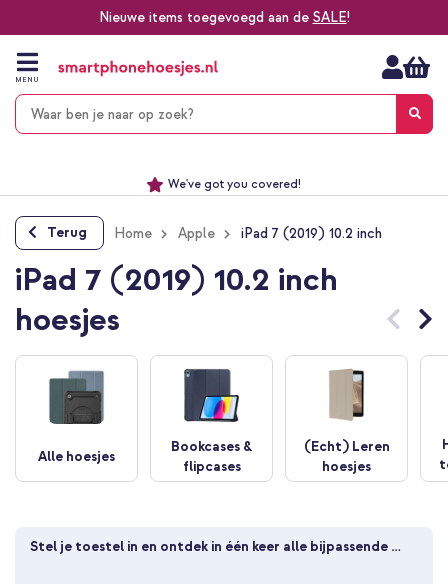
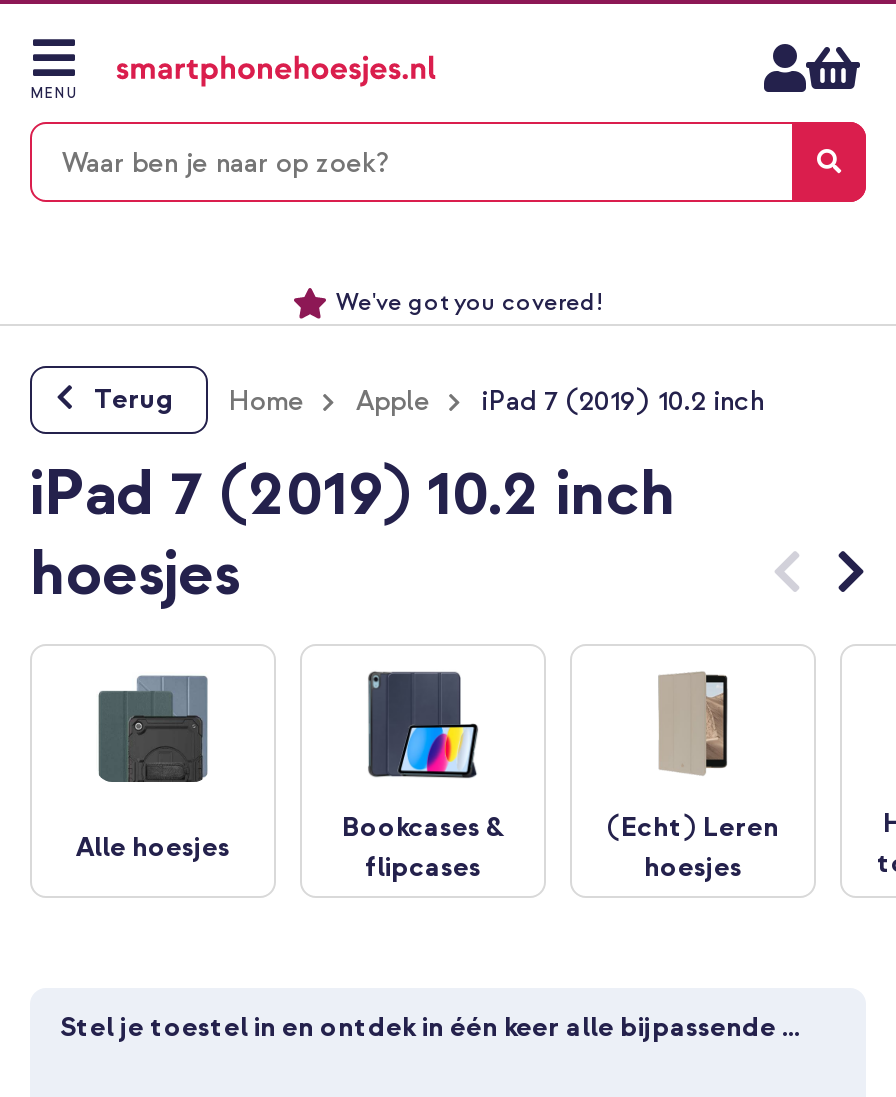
[98,9,349,26] Nieuwe items toegevoegd aan de SALE! -> none

